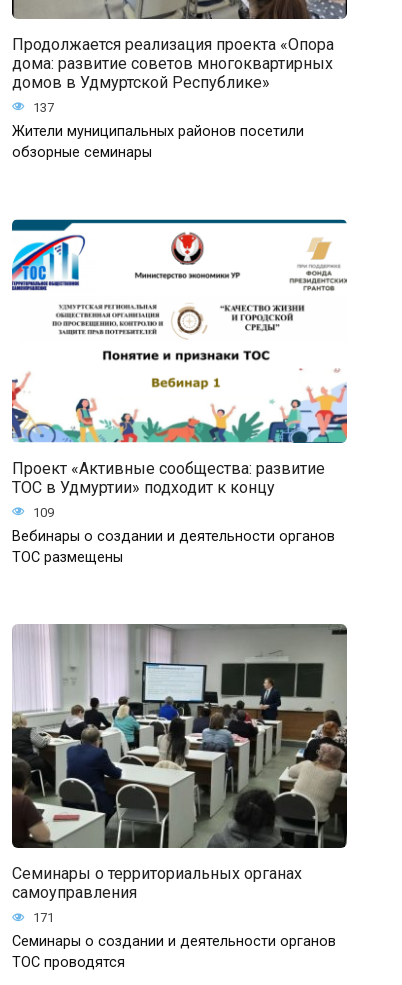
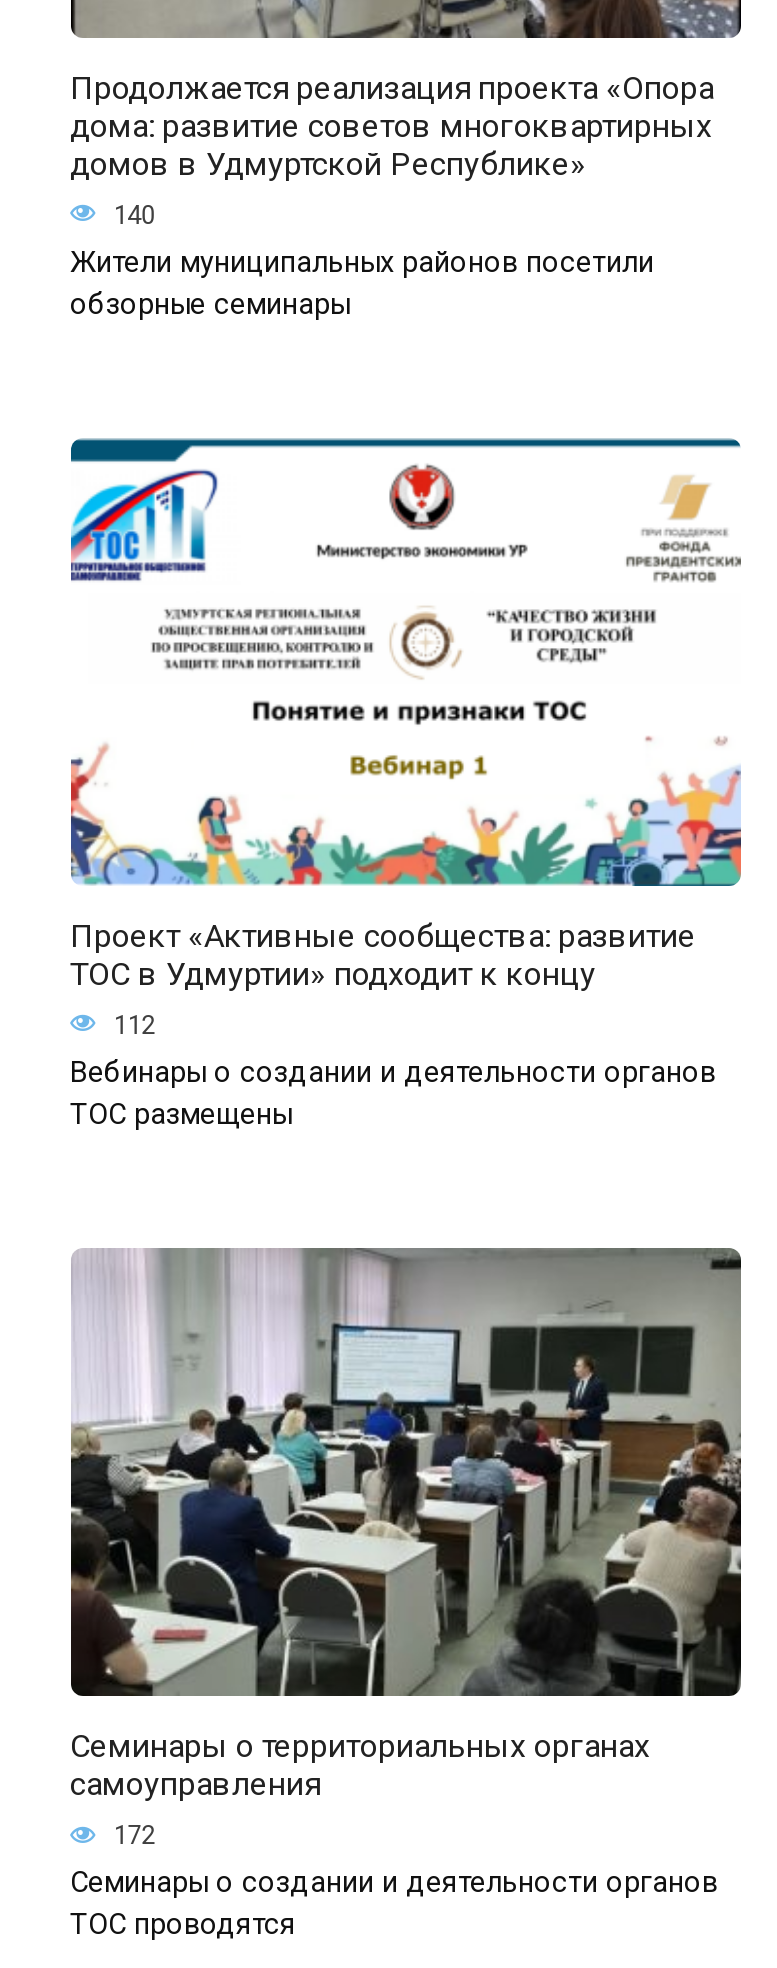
[33,100,54,115] 137 -> [113,200,155,230] 140
[33,505,54,520] 109 -> [113,1010,155,1040] 112
[33,910,54,925] 171 -> [113,1820,155,1850] 172

